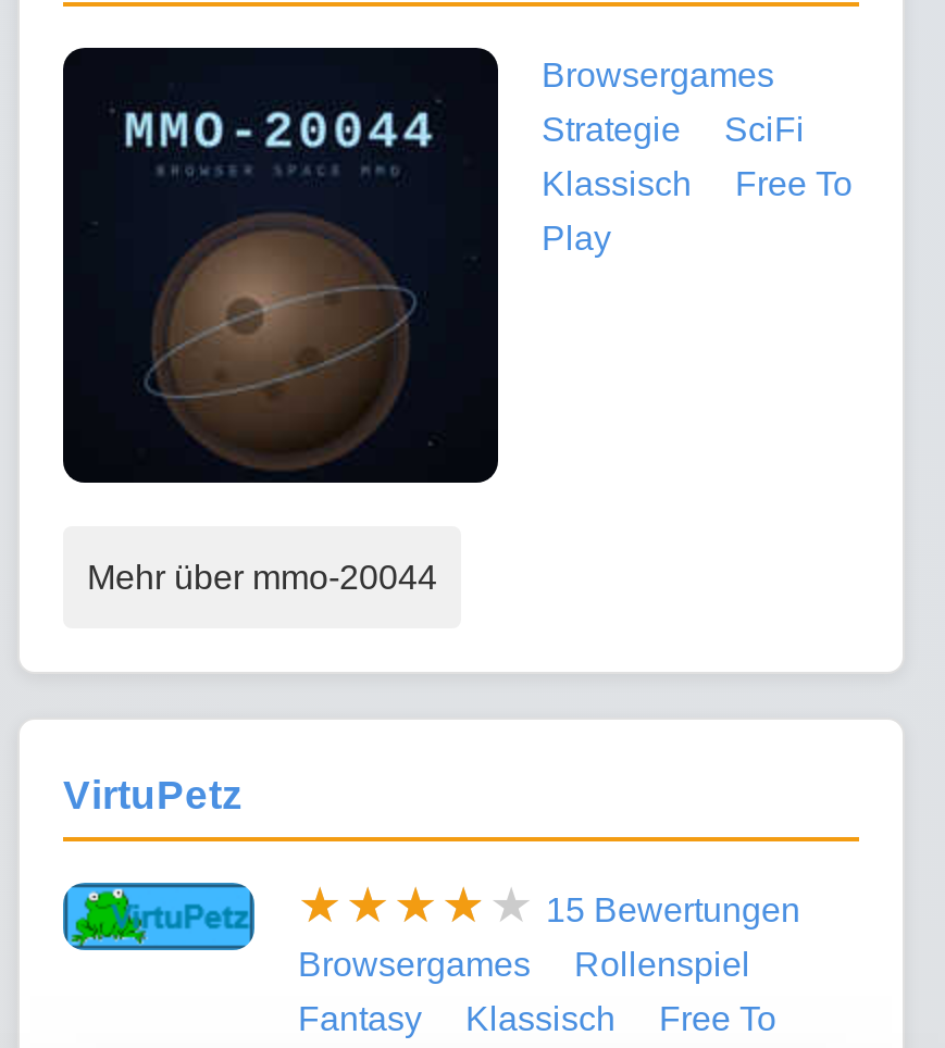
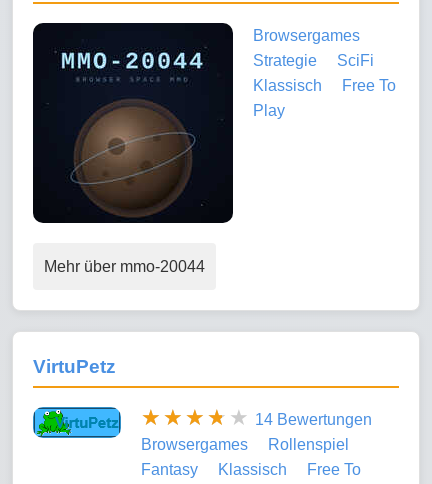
[546,891,800,928] 15 Bewertungen -> [255,411,372,428] 14 Bewertungen

